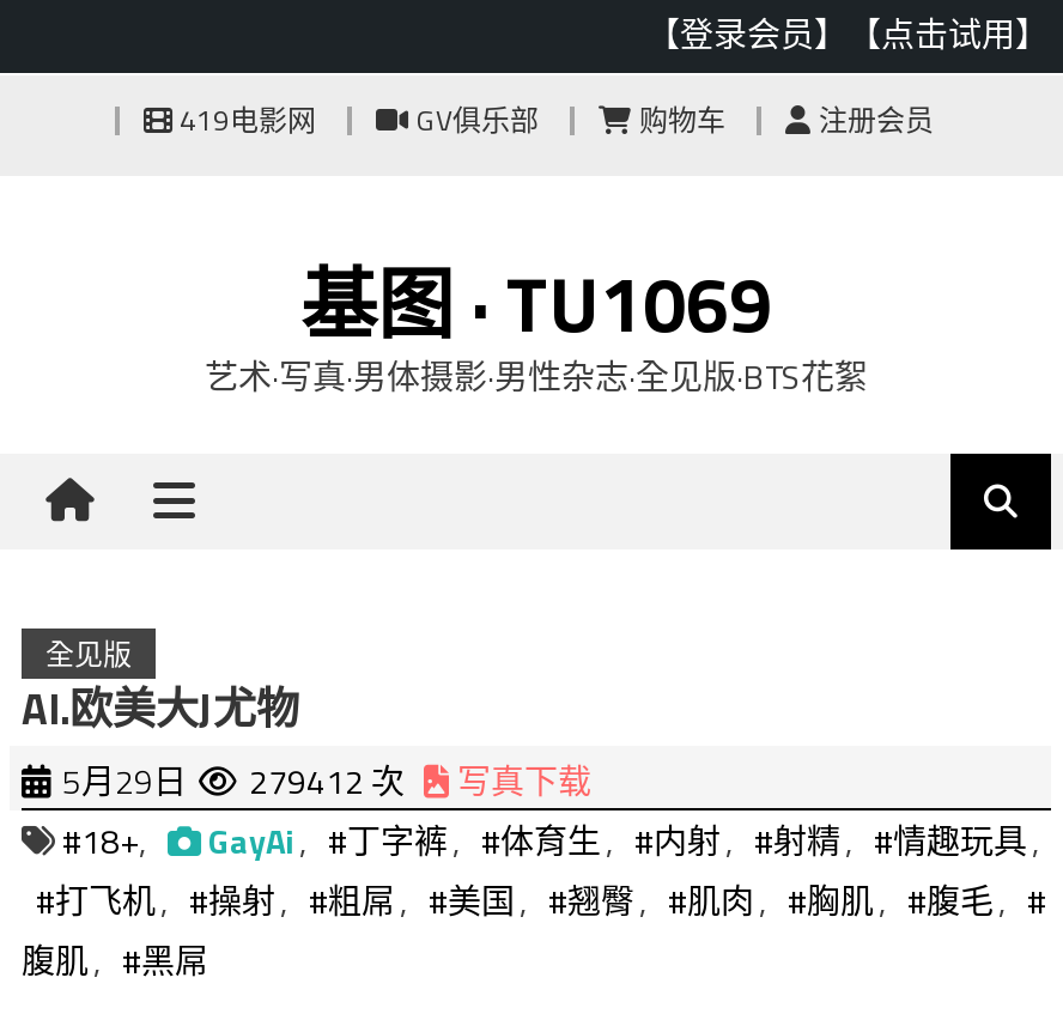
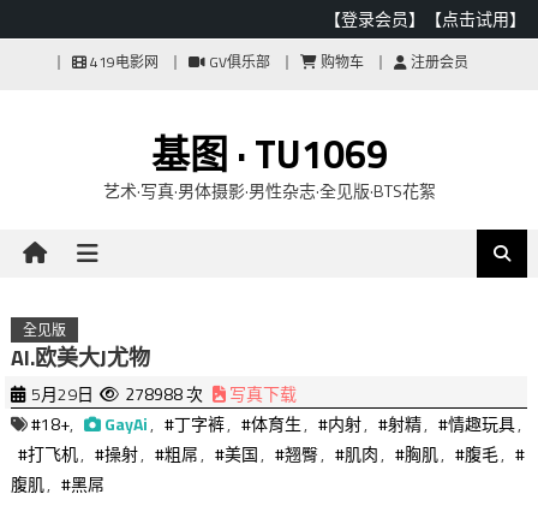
[62,755,591,806] 5月29日 279412 次 写真下载 -> [31,381,297,406] 5月29日 278988 次 写真下载

